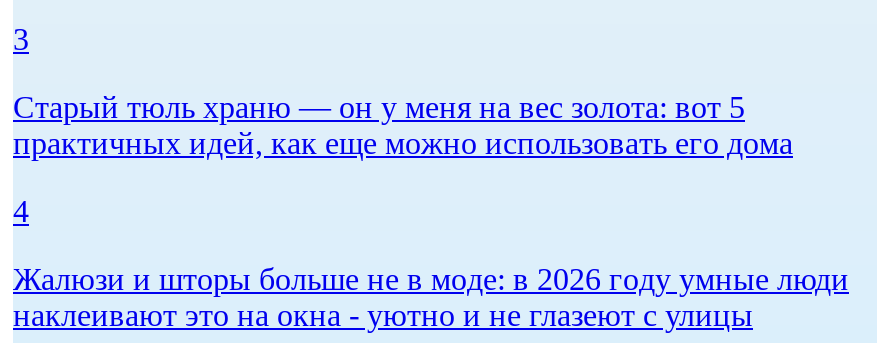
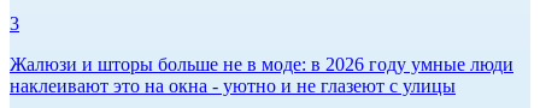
[13,90,793,228] Старый тюль храню — он у меня на вес золота: вот 5 | практичных идей, как еще можно использовать его дома | 4 -> none

